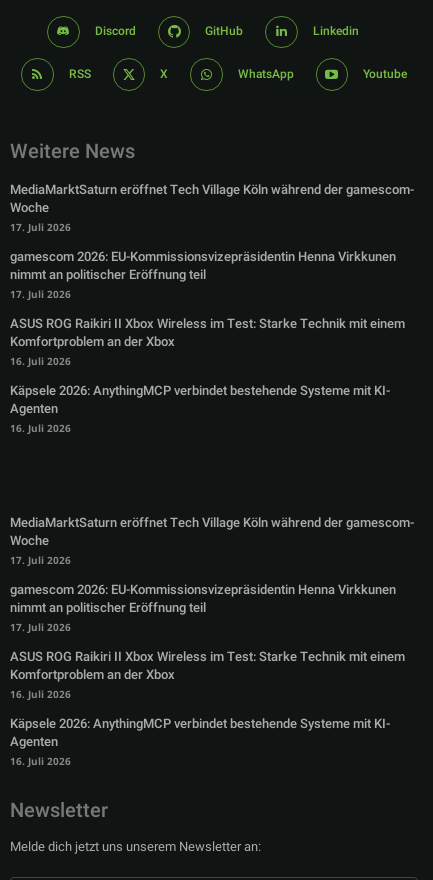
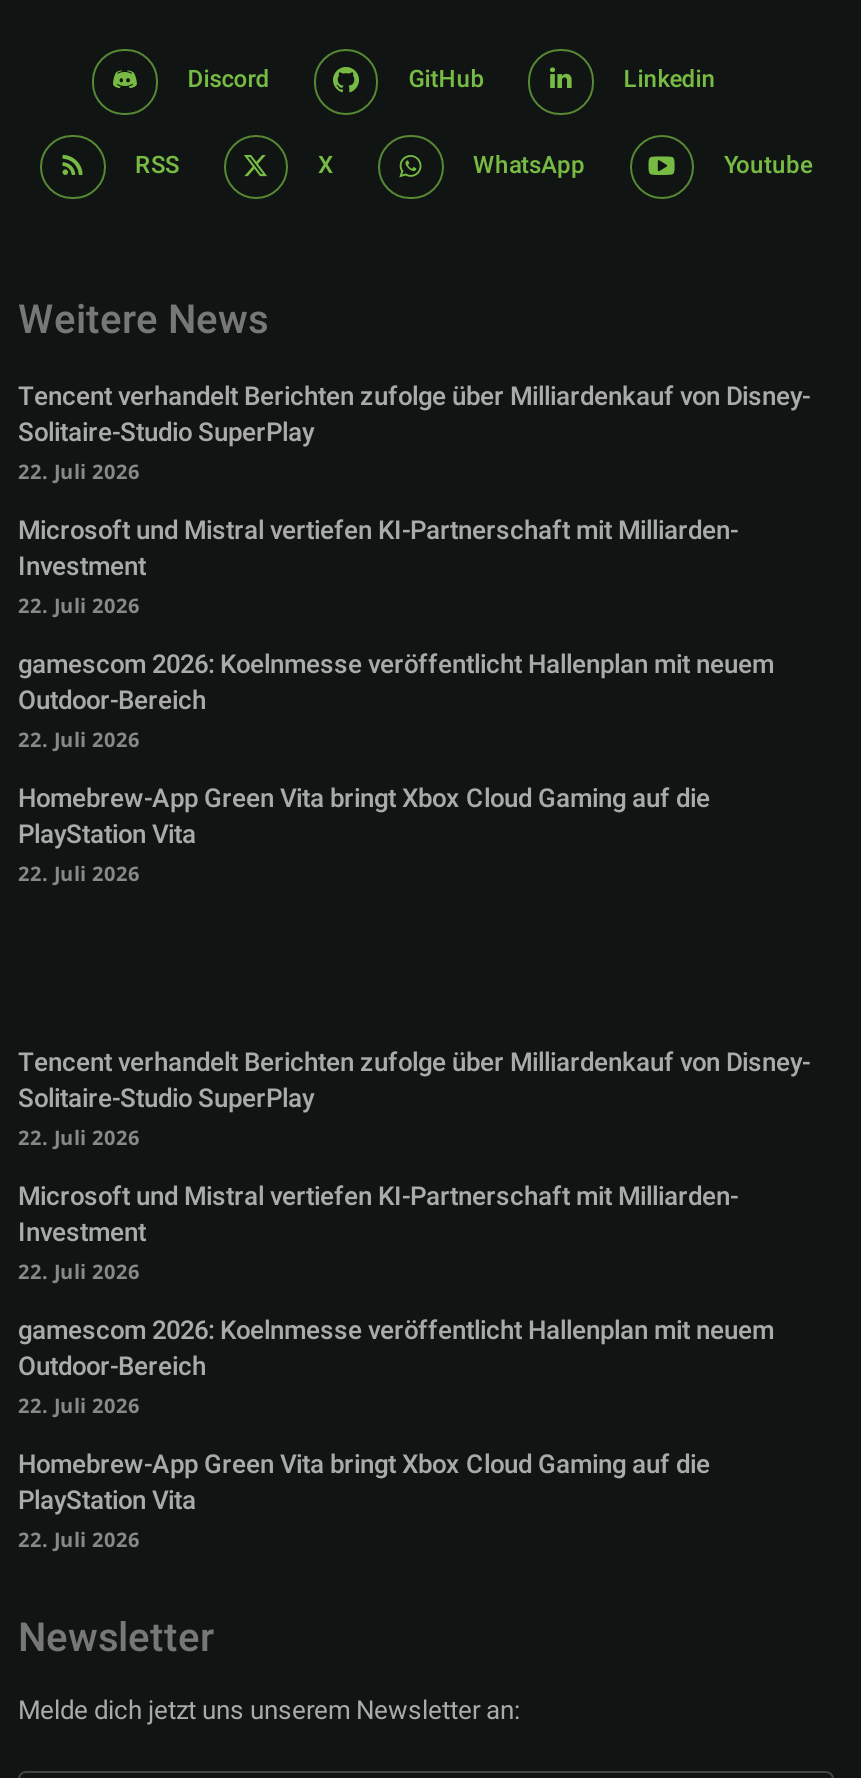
[10,180,414,234] MediaMarktSaturn eröffnet Tech Village Köln während der gamescom- | Woche | 17. Juli 2026 -> [18,378,810,486] Tencent verhandelt Berichten zufolge über Milliardenkauf von Disney- | Solitaire-Studio SuperPlay | 22. Juli 2026
[10,247,396,301] gamescom 2026: EU-Kommissionsvizepräsidentin Henna Virkkunen | nimmt an politischer Eröffnung teil | 17. Juli 2026 -> [18,512,738,620] Microsoft und Mistral vertiefen KI-Partnerschaft mit Milliarden- | Investment | 22. Juli 2026
[10,314,405,368] ASUS ROG Raikiri II Xbox Wireless im Test: Starke Technik mit einem | Komfortproblem an der Xbox | 16. Juli 2026 -> [18,646,774,754] gamescom 2026: Koelnmesse veröffentlicht Hallenplan mit neuem | Outdoor-Bereich | 22. Juli 2026
[10,381,390,435] Käpsele 2026: AnythingMCP verbindet bestehende Systeme mit KI- | Agenten | 16. Juli 2026 -> [18,780,710,888] Homebrew-App Green Vita bringt Xbox Cloud Gaming auf die | PlayStation Vita | 22. Juli 2026
[10,513,414,567] MediaMarktSaturn eröffnet Tech Village Köln während der gamescom- | Woche | 17. Juli 2026 -> [18,1044,810,1152] Tencent verhandelt Berichten zufolge über Milliardenkauf von Disney- | Solitaire-Studio SuperPlay | 22. Juli 2026
[10,580,396,634] gamescom 2026: EU-Kommissionsvizepräsidentin Henna Virkkunen | nimmt an politischer Eröffnung teil | 17. Juli 2026 -> [18,1178,738,1286] Microsoft und Mistral vertiefen KI-Partnerschaft mit Milliarden- | Investment | 22. Juli 2026
[10,647,405,701] ASUS ROG Raikiri II Xbox Wireless im Test: Starke Technik mit einem | Komfortproblem an der Xbox | 16. Juli 2026 -> [18,1312,774,1420] gamescom 2026: Koelnmesse veröffentlicht Hallenplan mit neuem | Outdoor-Bereich | 22. Juli 2026
[10,714,390,768] Käpsele 2026: AnythingMCP verbindet bestehende Systeme mit KI- | Agenten | 16. Juli 2026 -> [18,1446,710,1554] Homebrew-App Green Vita bringt Xbox Cloud Gaming auf die | PlayStation Vita | 22. Juli 2026

